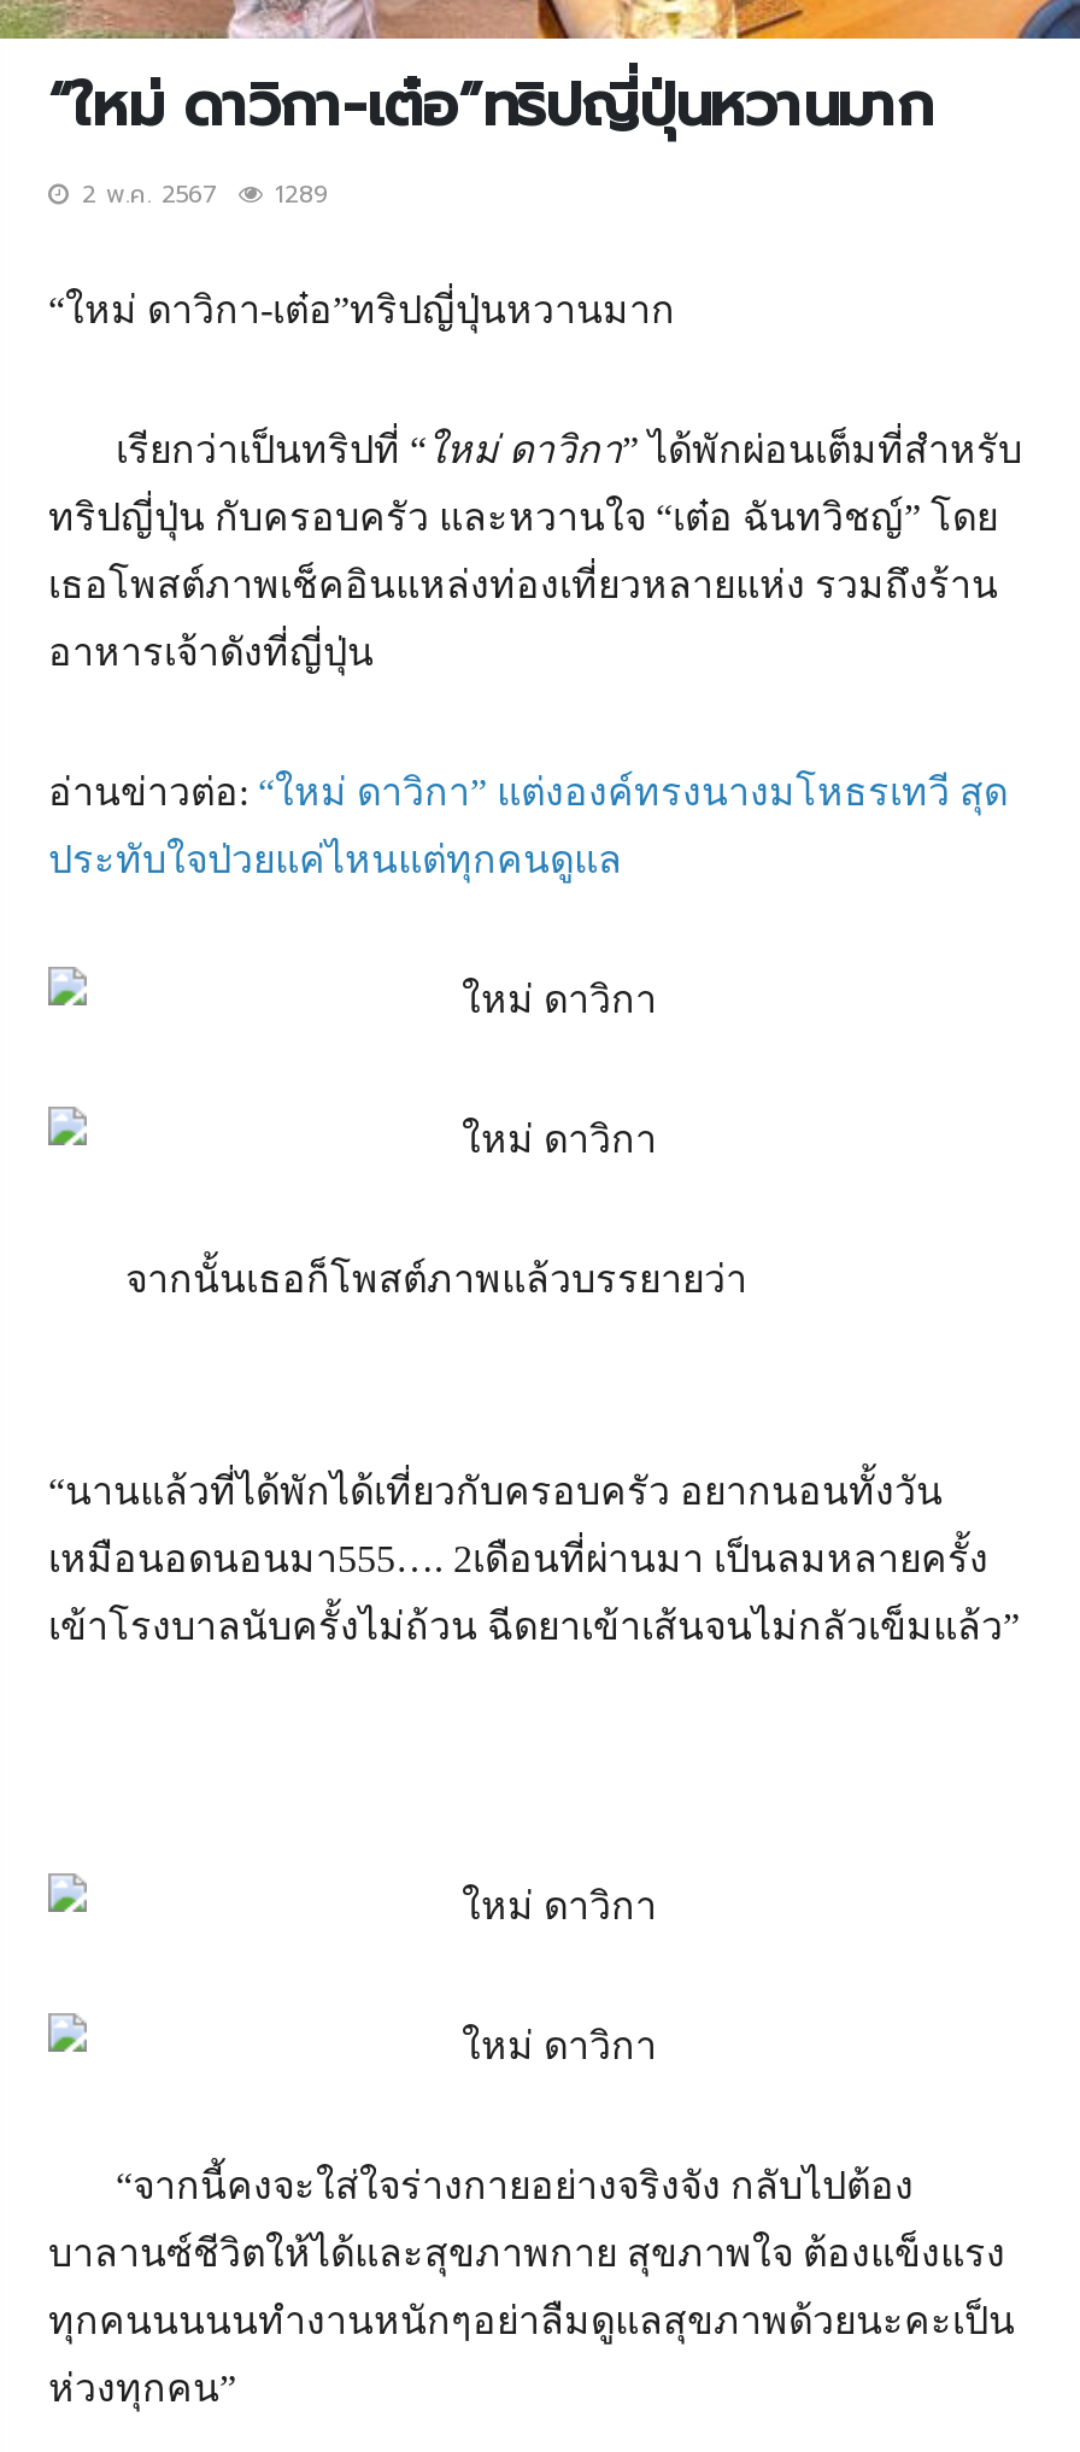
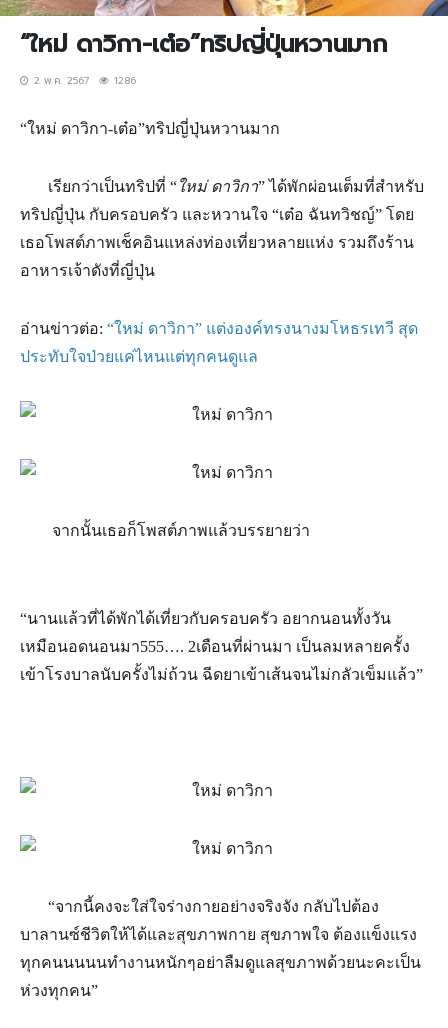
[82,176,328,212] 2 พ.ค. 2567 1289 -> [34,73,136,88] 2 พ.ค. 2567 1286

